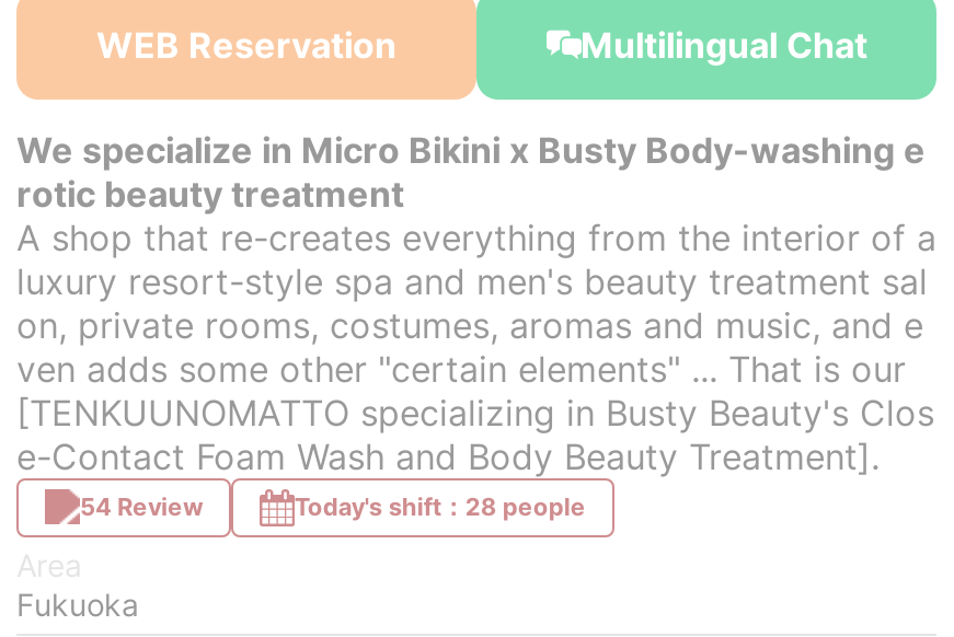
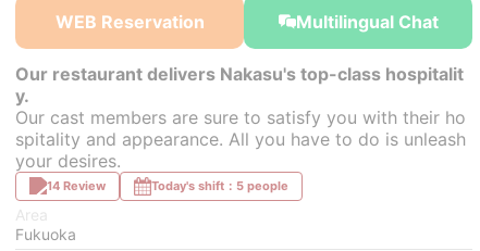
[16,127,936,521] We specialize in Micro Bikini x Busty Body-washing e | rotic beauty treatment | A shop that re-creates everything from the interior of a | luxury resort-style spa and men's beauty treatment sal | on, private rooms, costumes, aromas and music, and e | ven adds some other "certain elements" ... That is our | [TENKUUNOMATTO specializing in Busty Beauty's Clos | e-Contact Foam Wash and Body Beauty Treatment]. | 54 Review | Today's shift：28 people -> [15,63,466,193] Our restaurant delivers Nakasu's top-class hospitalit | y. | Our cast members are sure to satisfy you with their ho | spitality and appearance. All you have to do is unleash | your desires. | 14 Review | Today's shift：5 people

